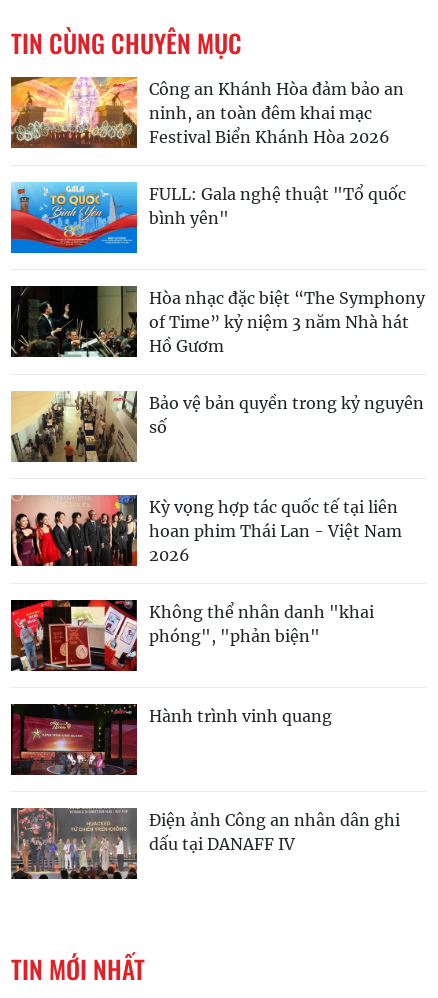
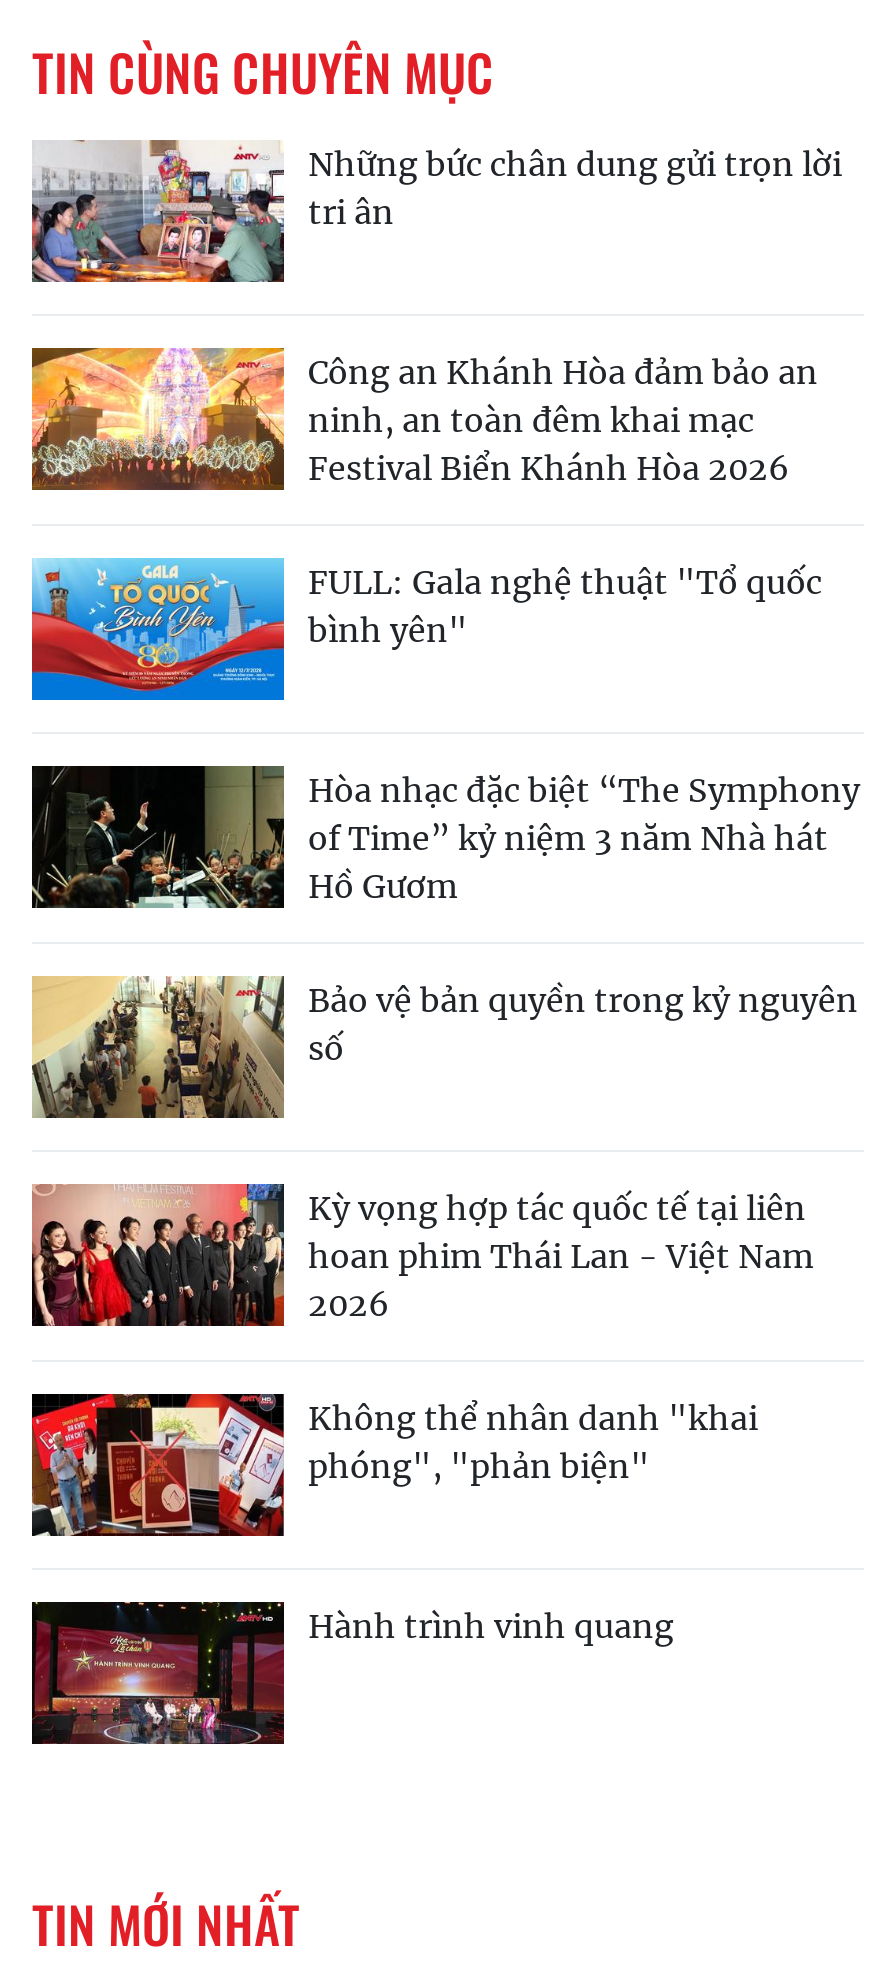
none -> [30,138,842,284] [image] | Những bức chân dung gửi trọn lời | tri ân
moved [9,75,425,726] -> [28,344,860,1645]: [image] | Công an Khánh Hòa đảm bảo an | ninh, an toàn đêm khai mạc | ... | phóng", "phản biện" | Hành trình vinh quang
moved [10,702,139,777] -> [30,1598,288,1748]: [image]
[10,807,400,879] [image] | Điện ảnh Công an nhân dân ghi | dấu tại DANAFF IV -> none

